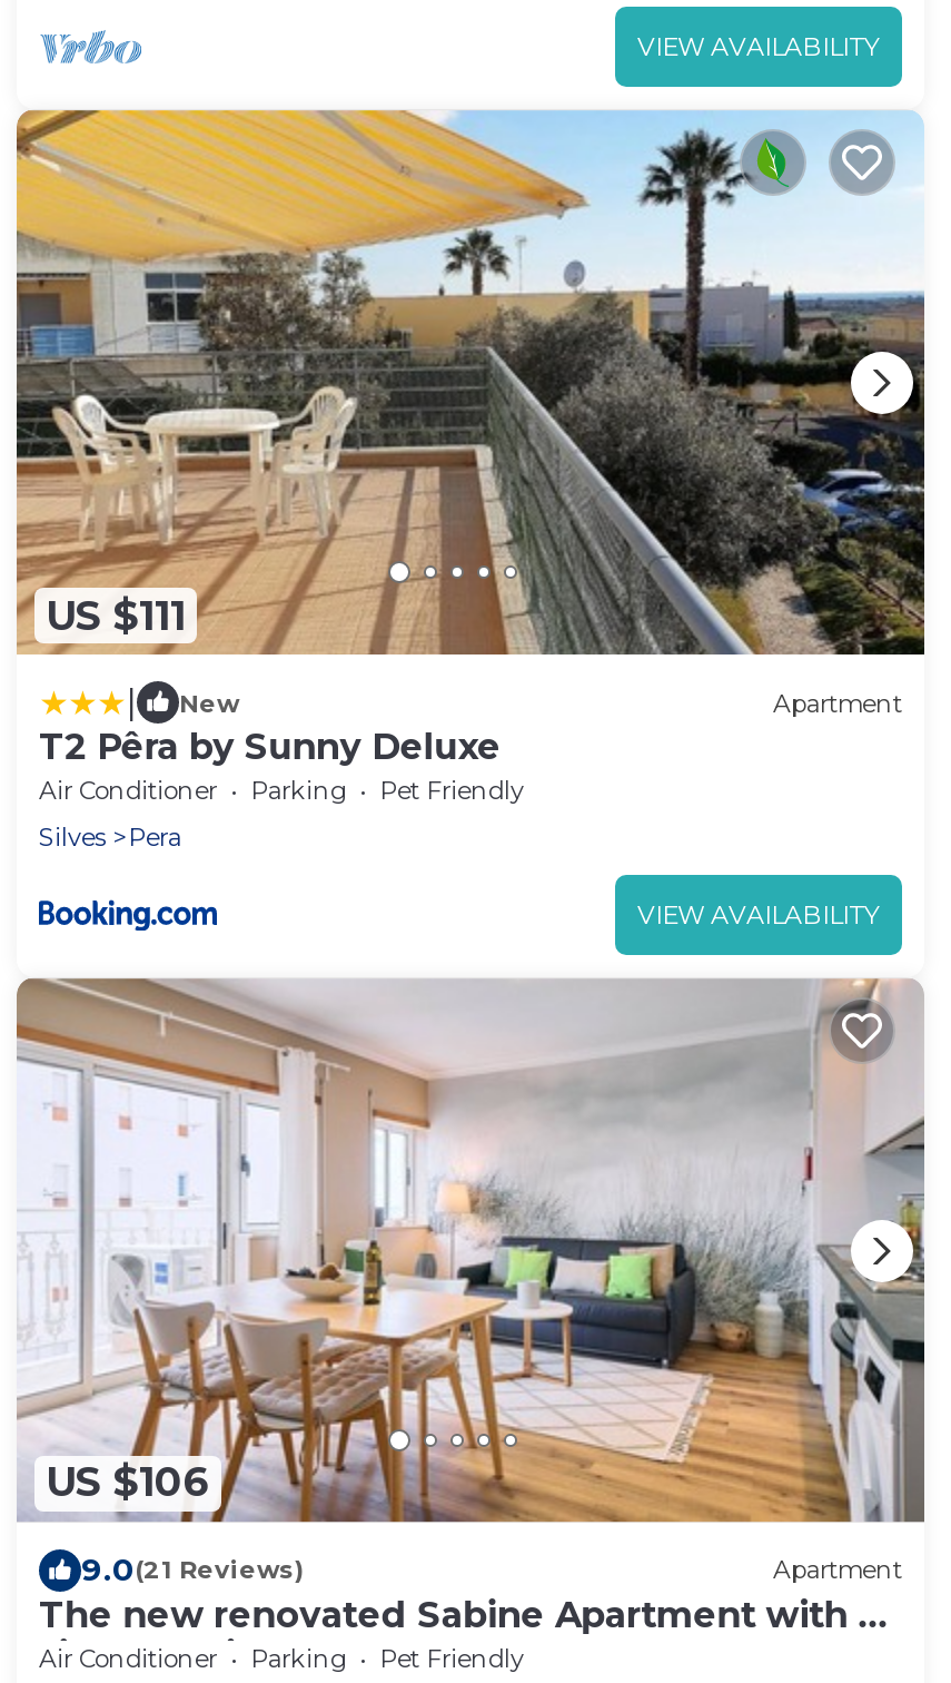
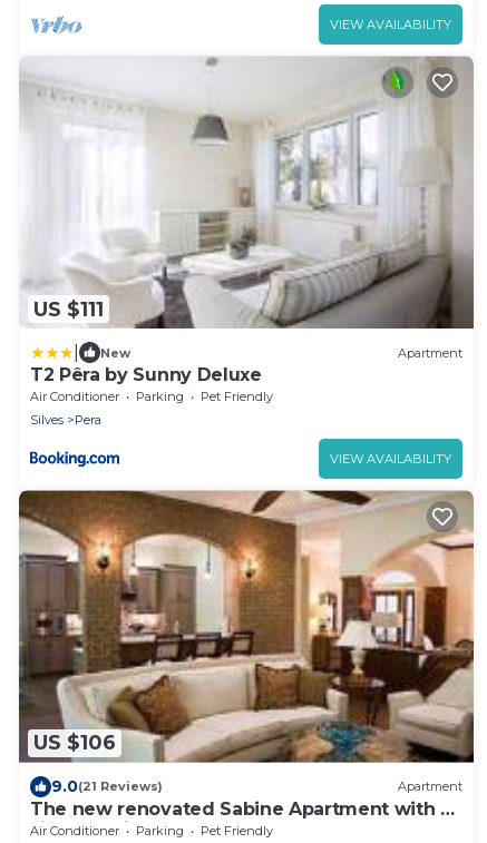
[14,109,927,657] [image] -> [19,56,475,330] [image]
[17,977,927,1523] [image] -> [18,490,475,764] [image]

